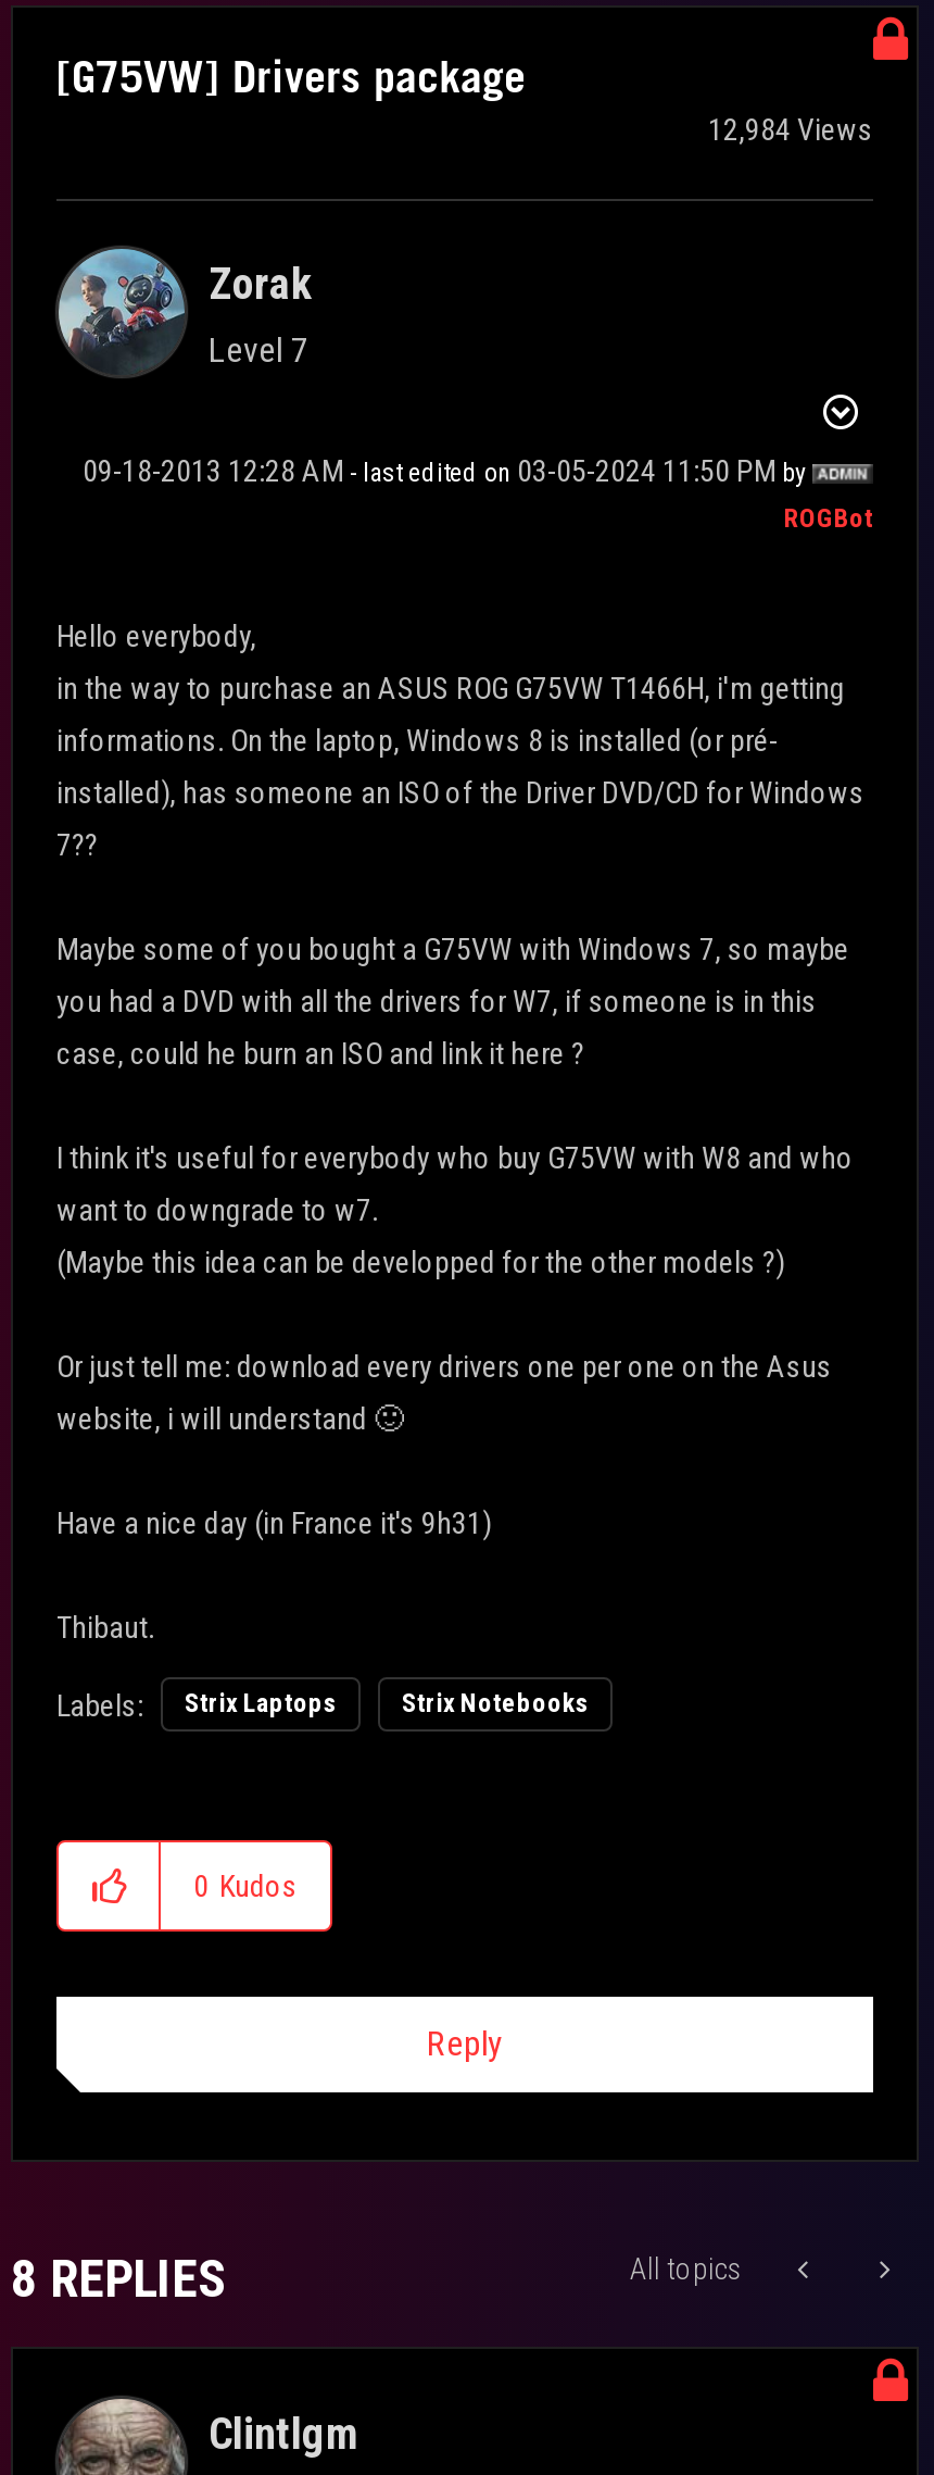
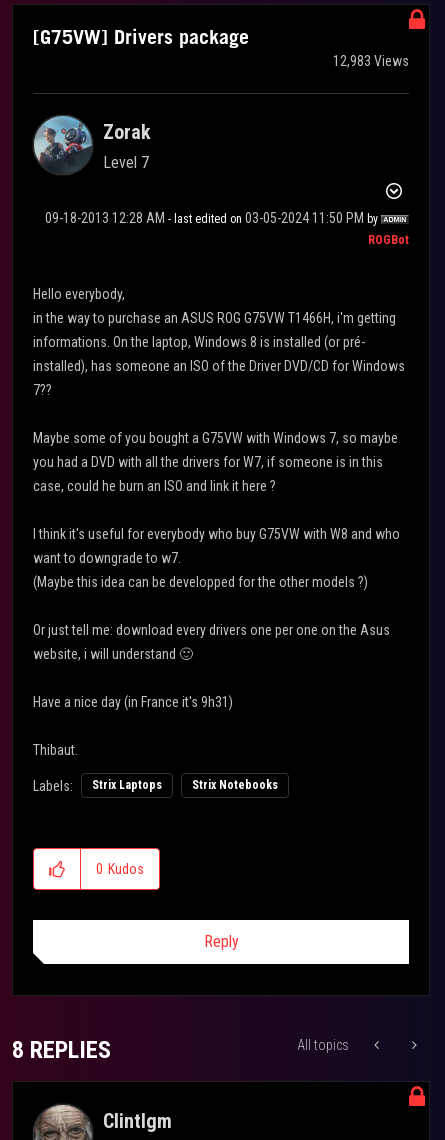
[708,112,873,147] 12,984 Views -> [333,53,409,69] 12,983 Views

